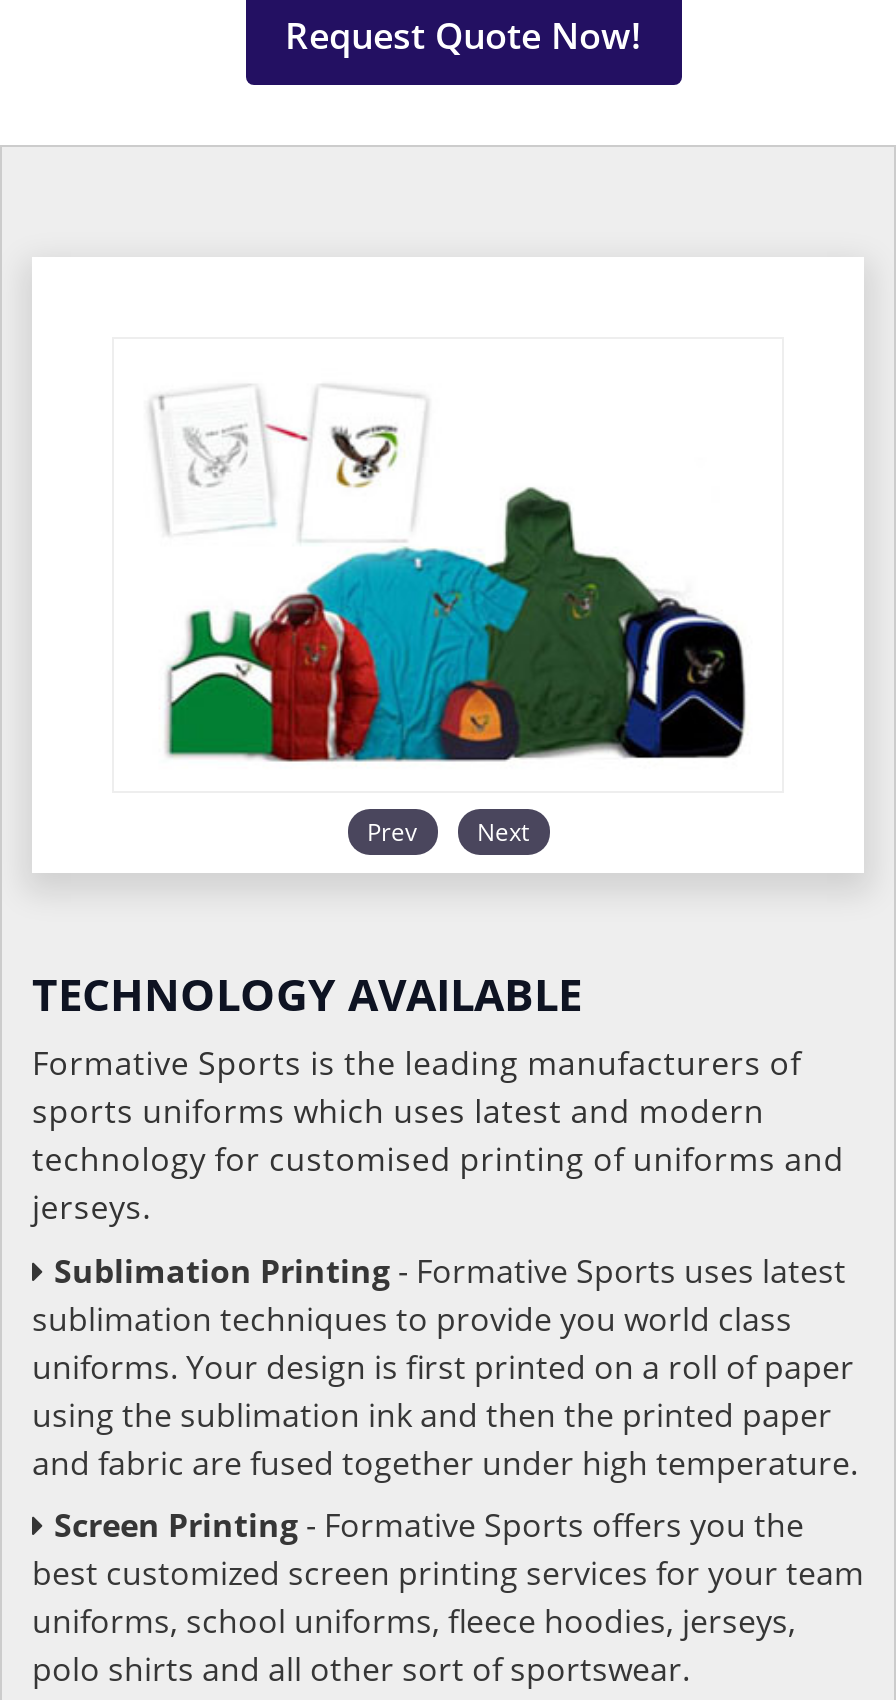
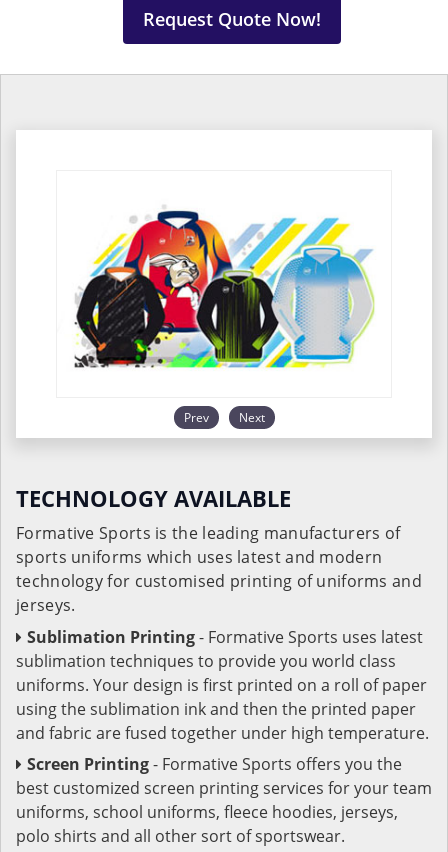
[150,395,748,763] [image] -> [74,200,375,382] [image]

